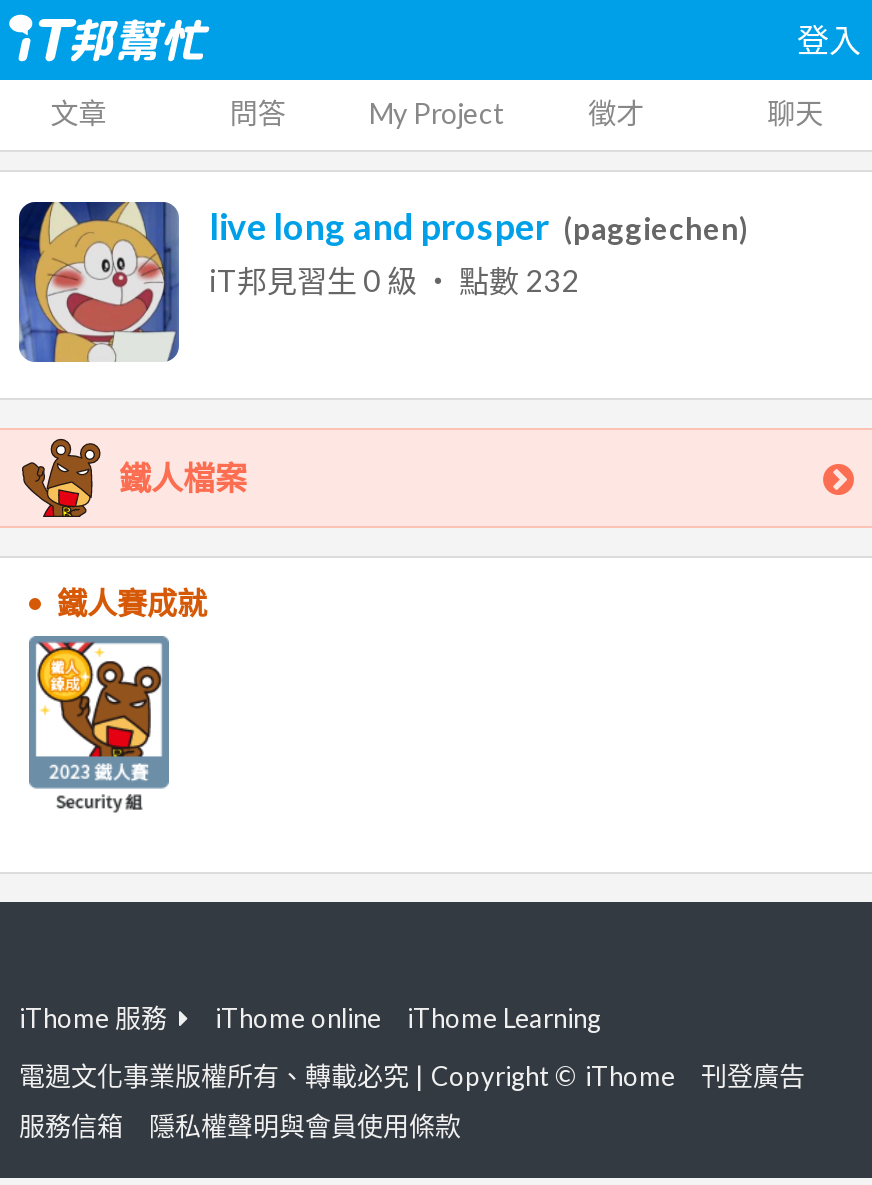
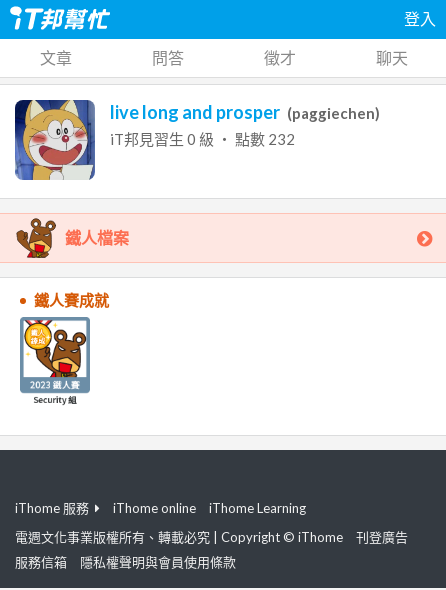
[369,96,505,130] My Project -> none

